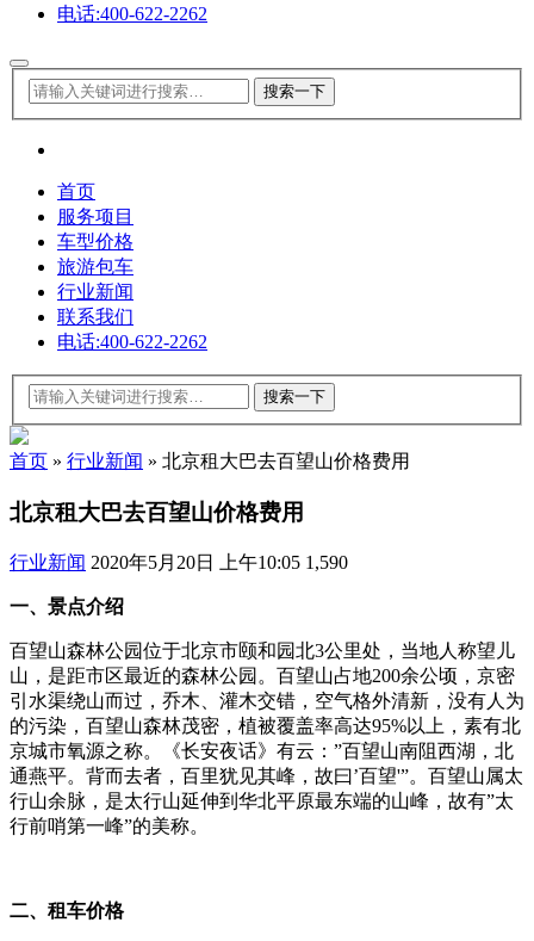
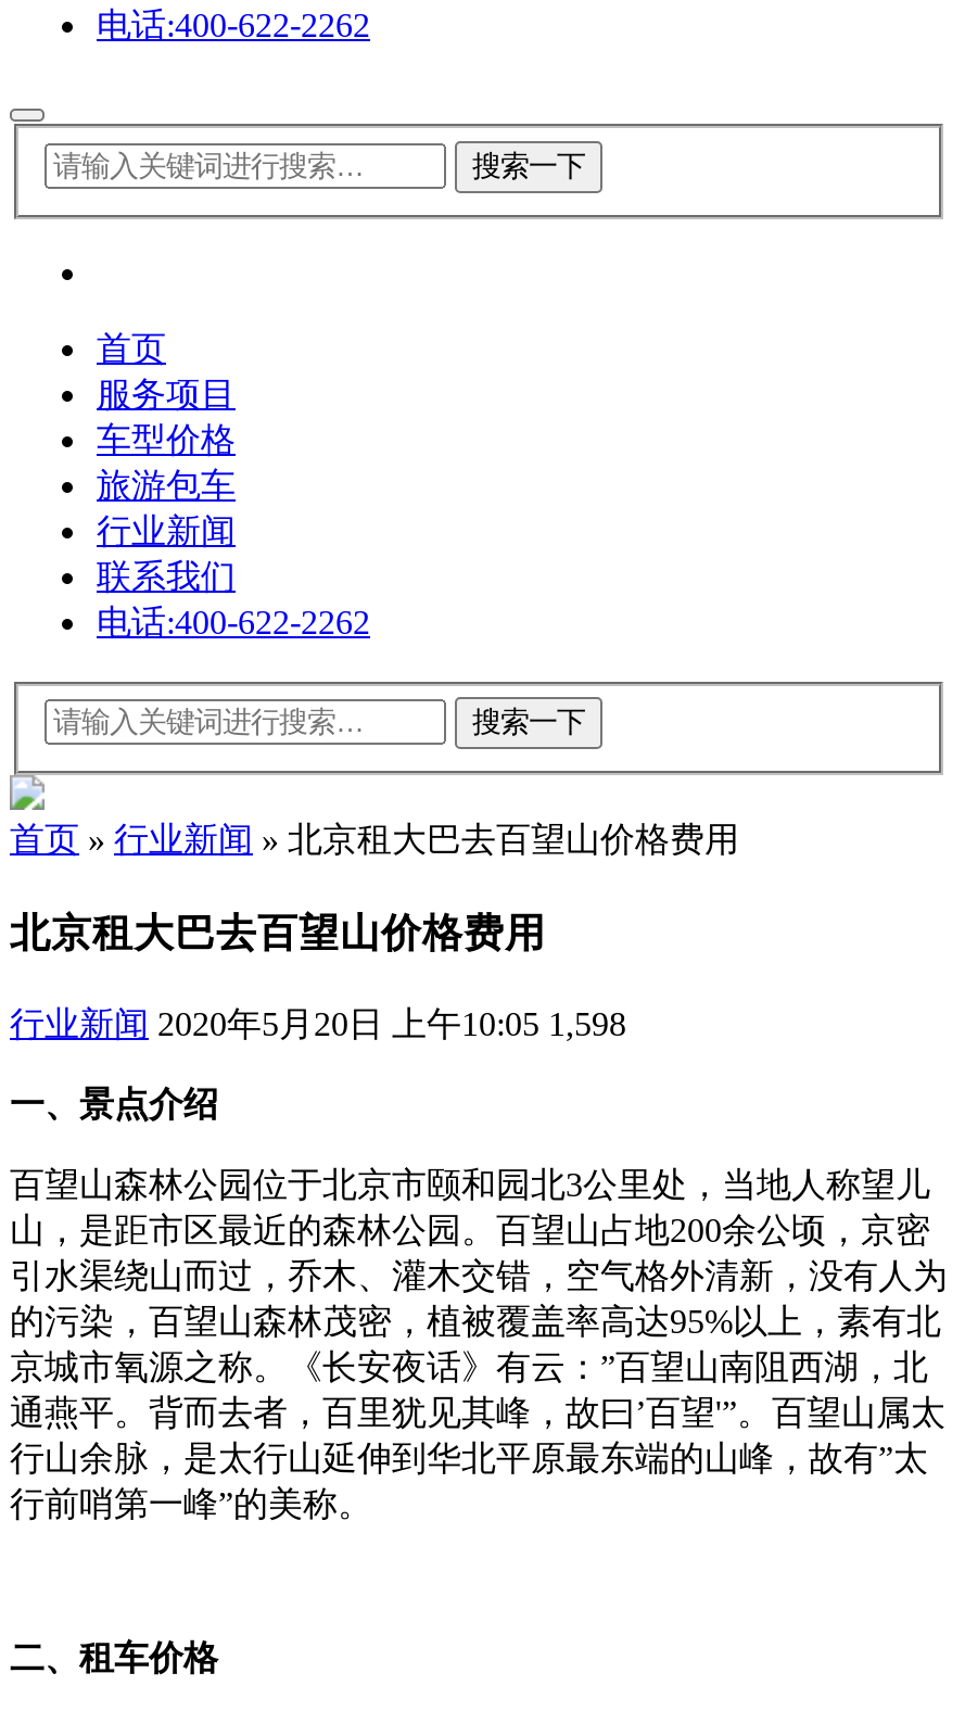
[10,552,348,572] 行业新闻 2020年5月20日 上午10:05 1,590 -> [10,1004,626,1041] 行业新闻 2020年5月20日 上午10:05 1,598

